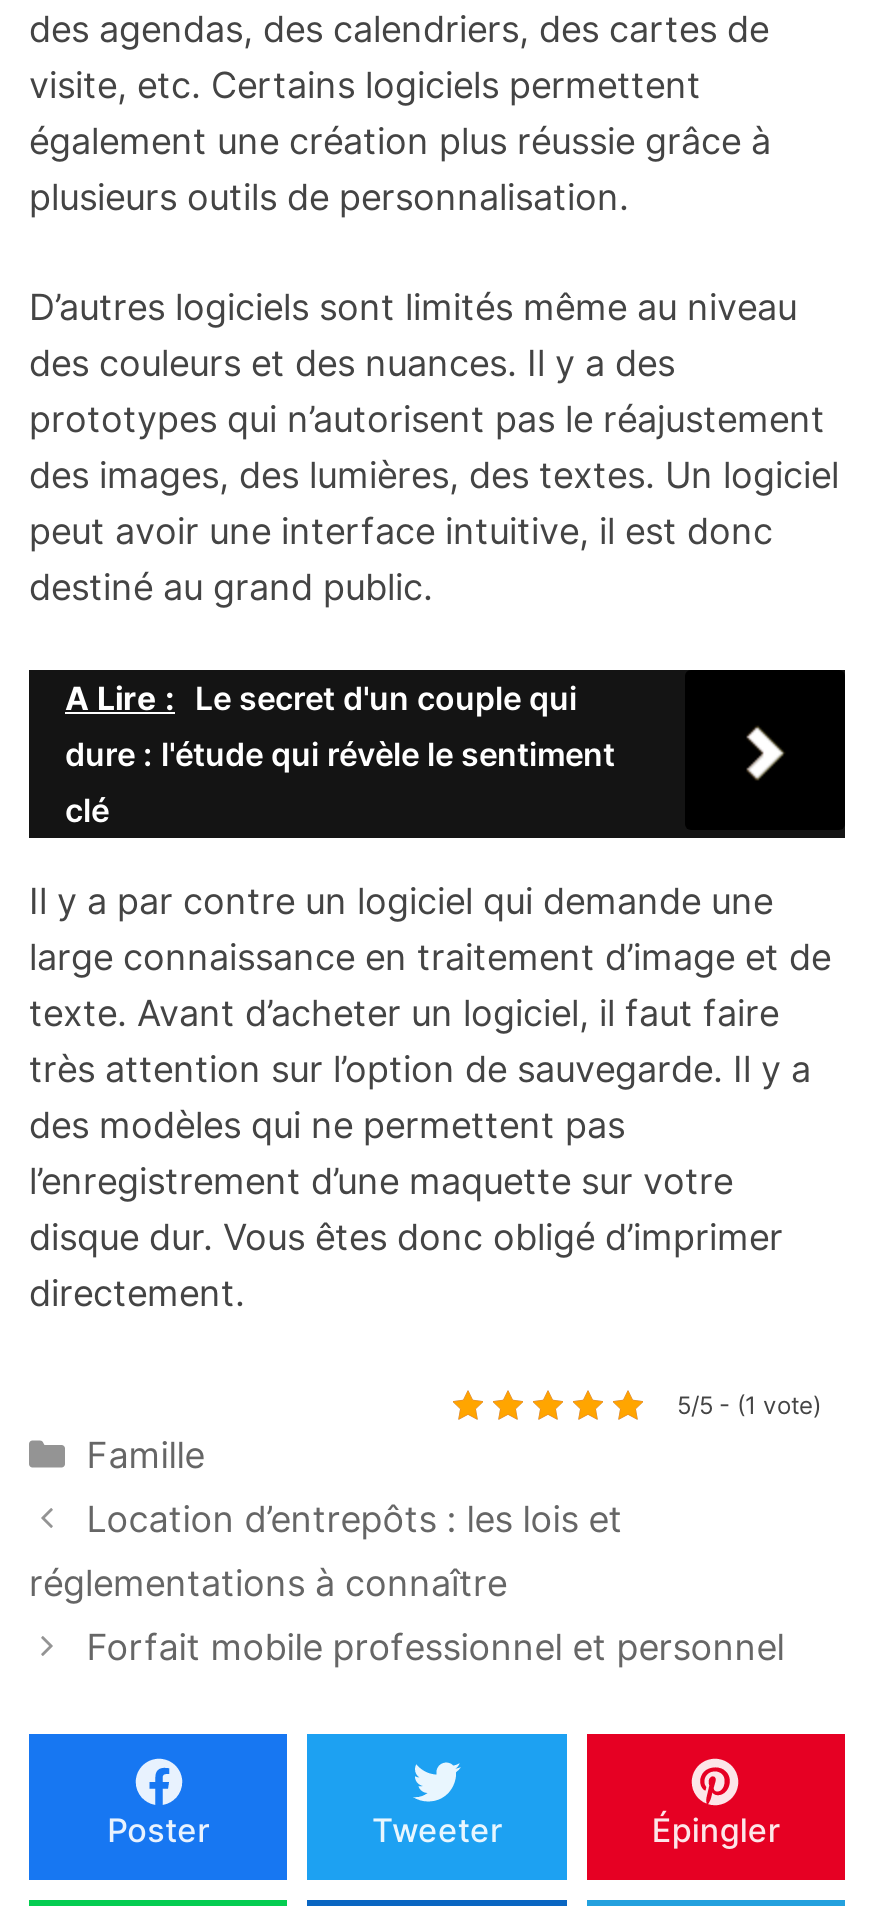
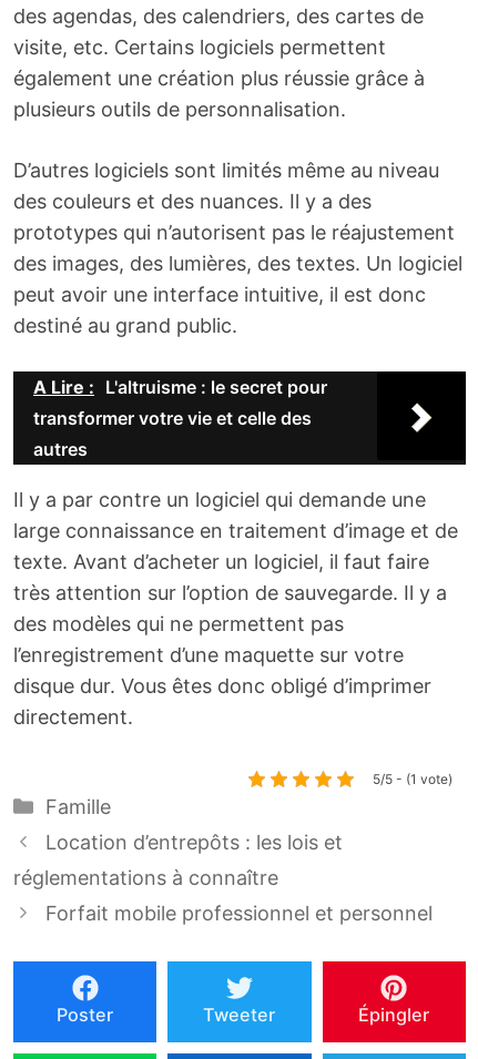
[65,677,615,829] A Lire : Le secret d'un couple qui | dure : l'étude qui révèle le sentiment | clé -> [33,376,327,460] A Lire : L'altruisme : le secret pour | transformer votre vie et celle des | autres

